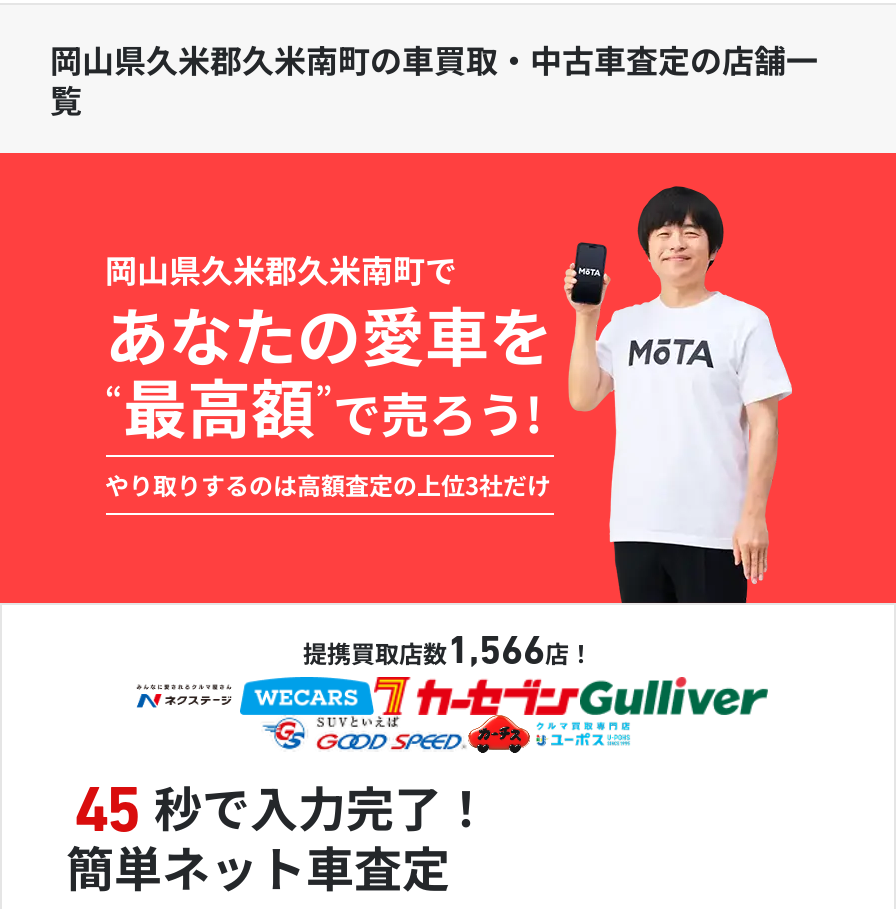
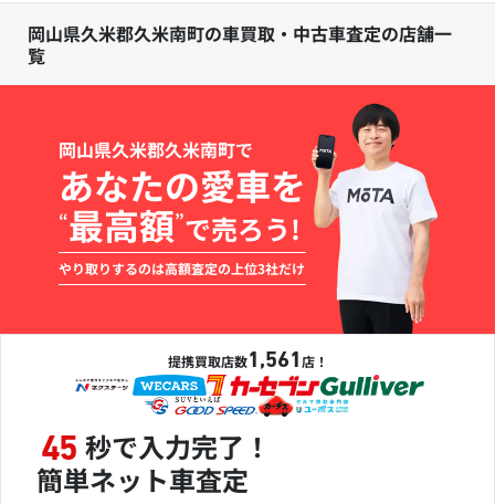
[303,633,593,673] 提携買取店数1,566店！ -> [167,350,328,372] 提携買取店数1,561店！

